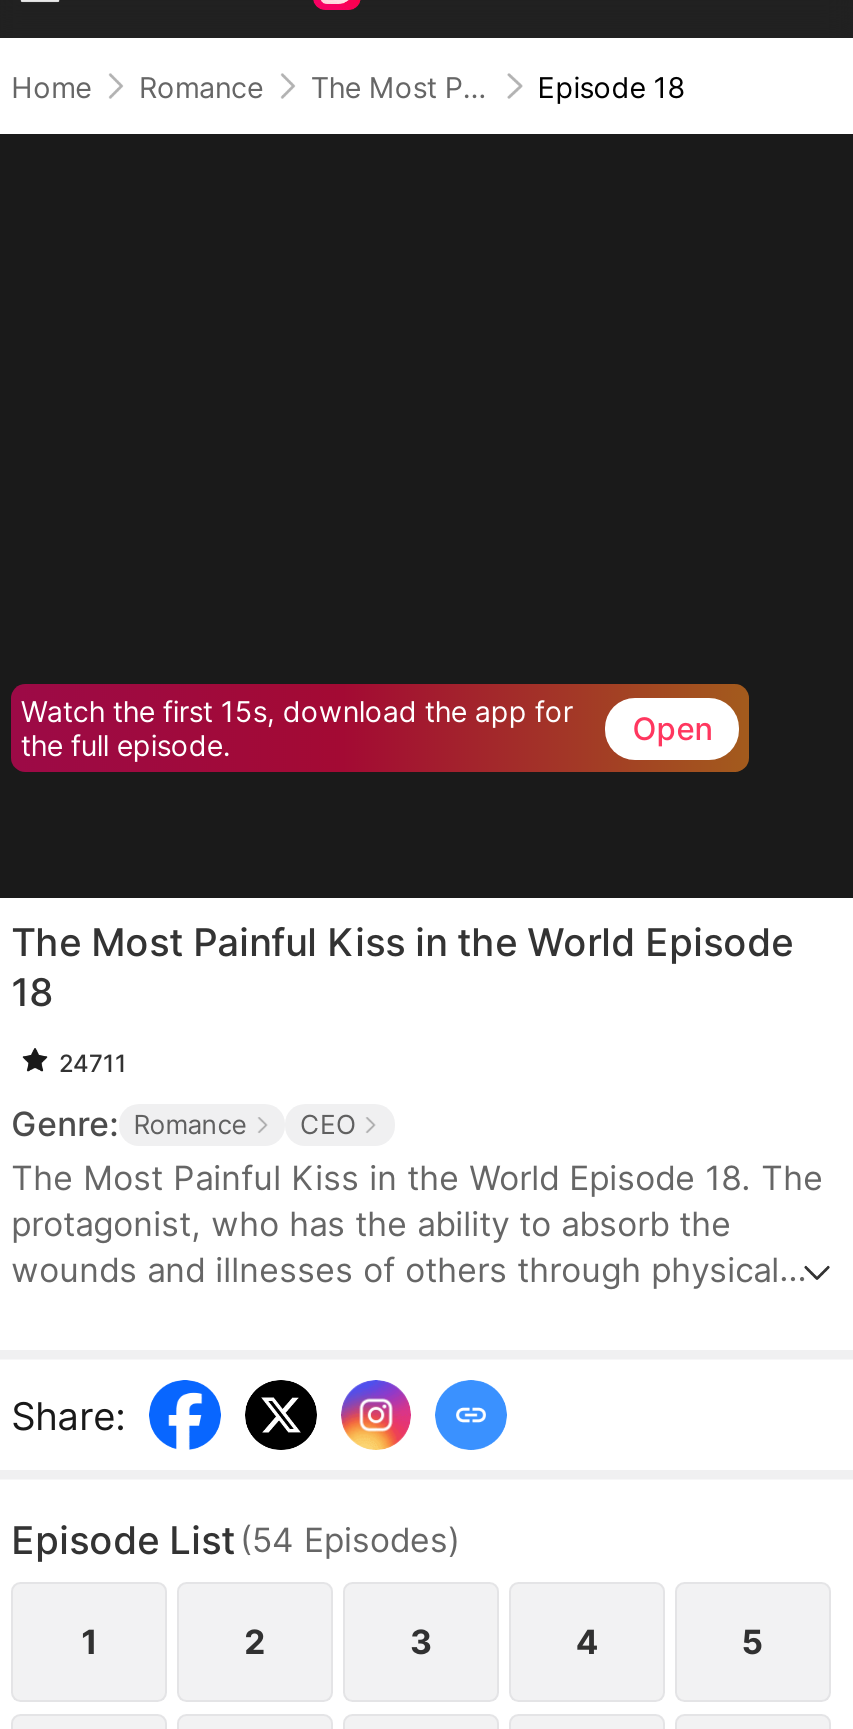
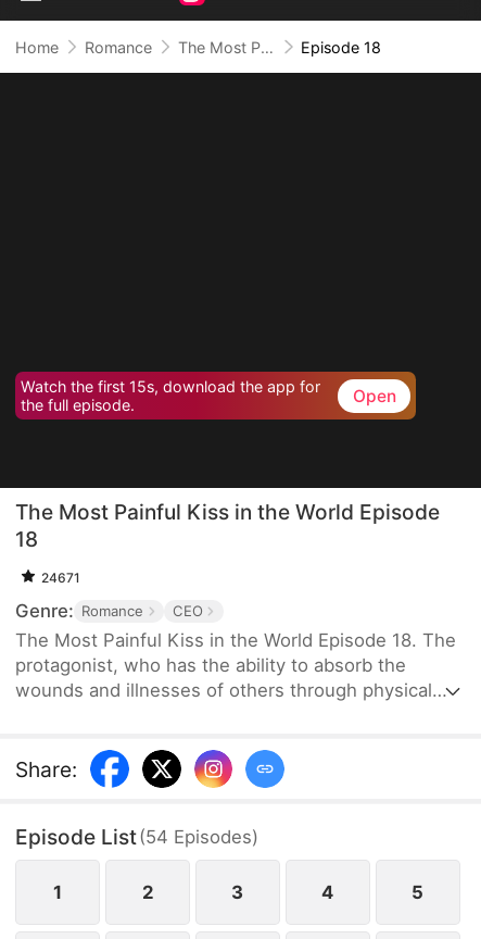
[59,1047,127,1077] 24711 -> [41,569,80,585] 24671

